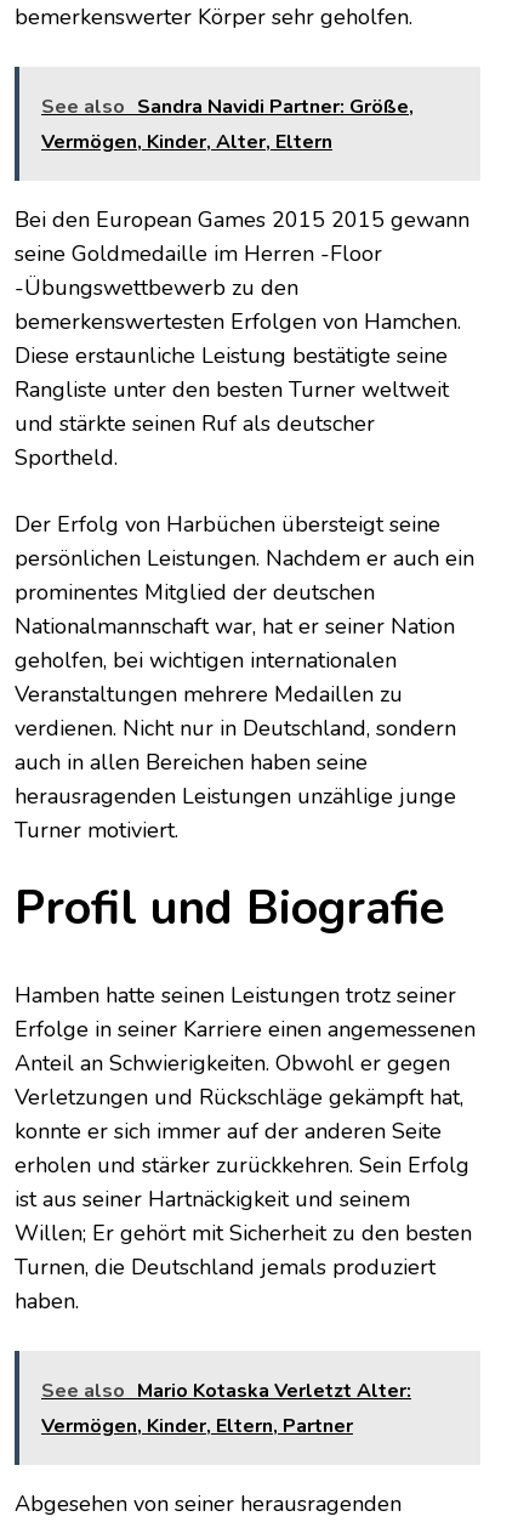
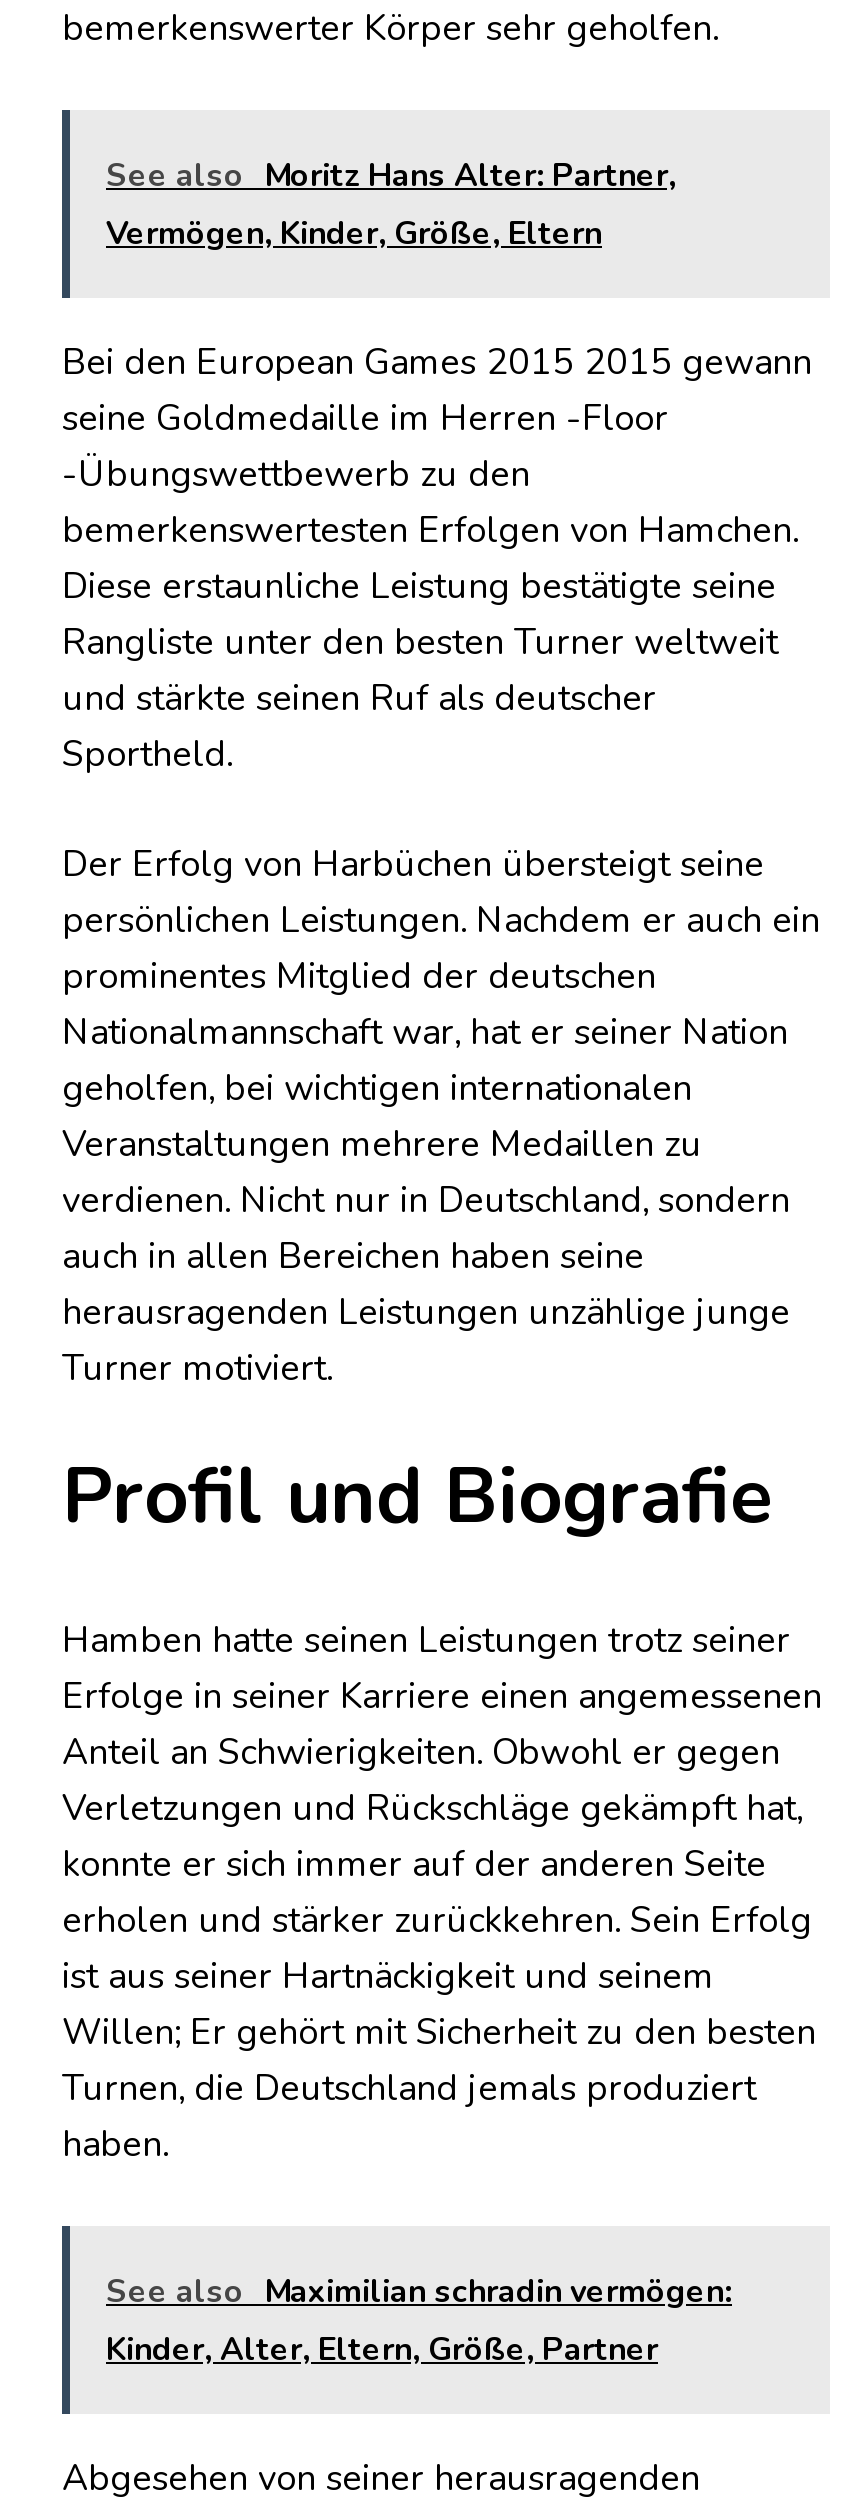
[41,94,414,121] See also Sandra Navidi Partner: Größe, -> [106,155,676,199] See also Moritz Hans Alter: Partner,
[41,129,332,156] Vermögen, Kinder, Alter, Eltern -> [106,213,602,257] Vermögen, Kinder, Größe, Eltern
[41,1377,411,1439] See also Mario Kotaska Verletzt Alter: | Vermögen, Kinder, Eltern, Partner -> [106,2269,732,2371] See also Maximilian schradin vermögen: | Kinder, Alter, Eltern, Größe, Partner

